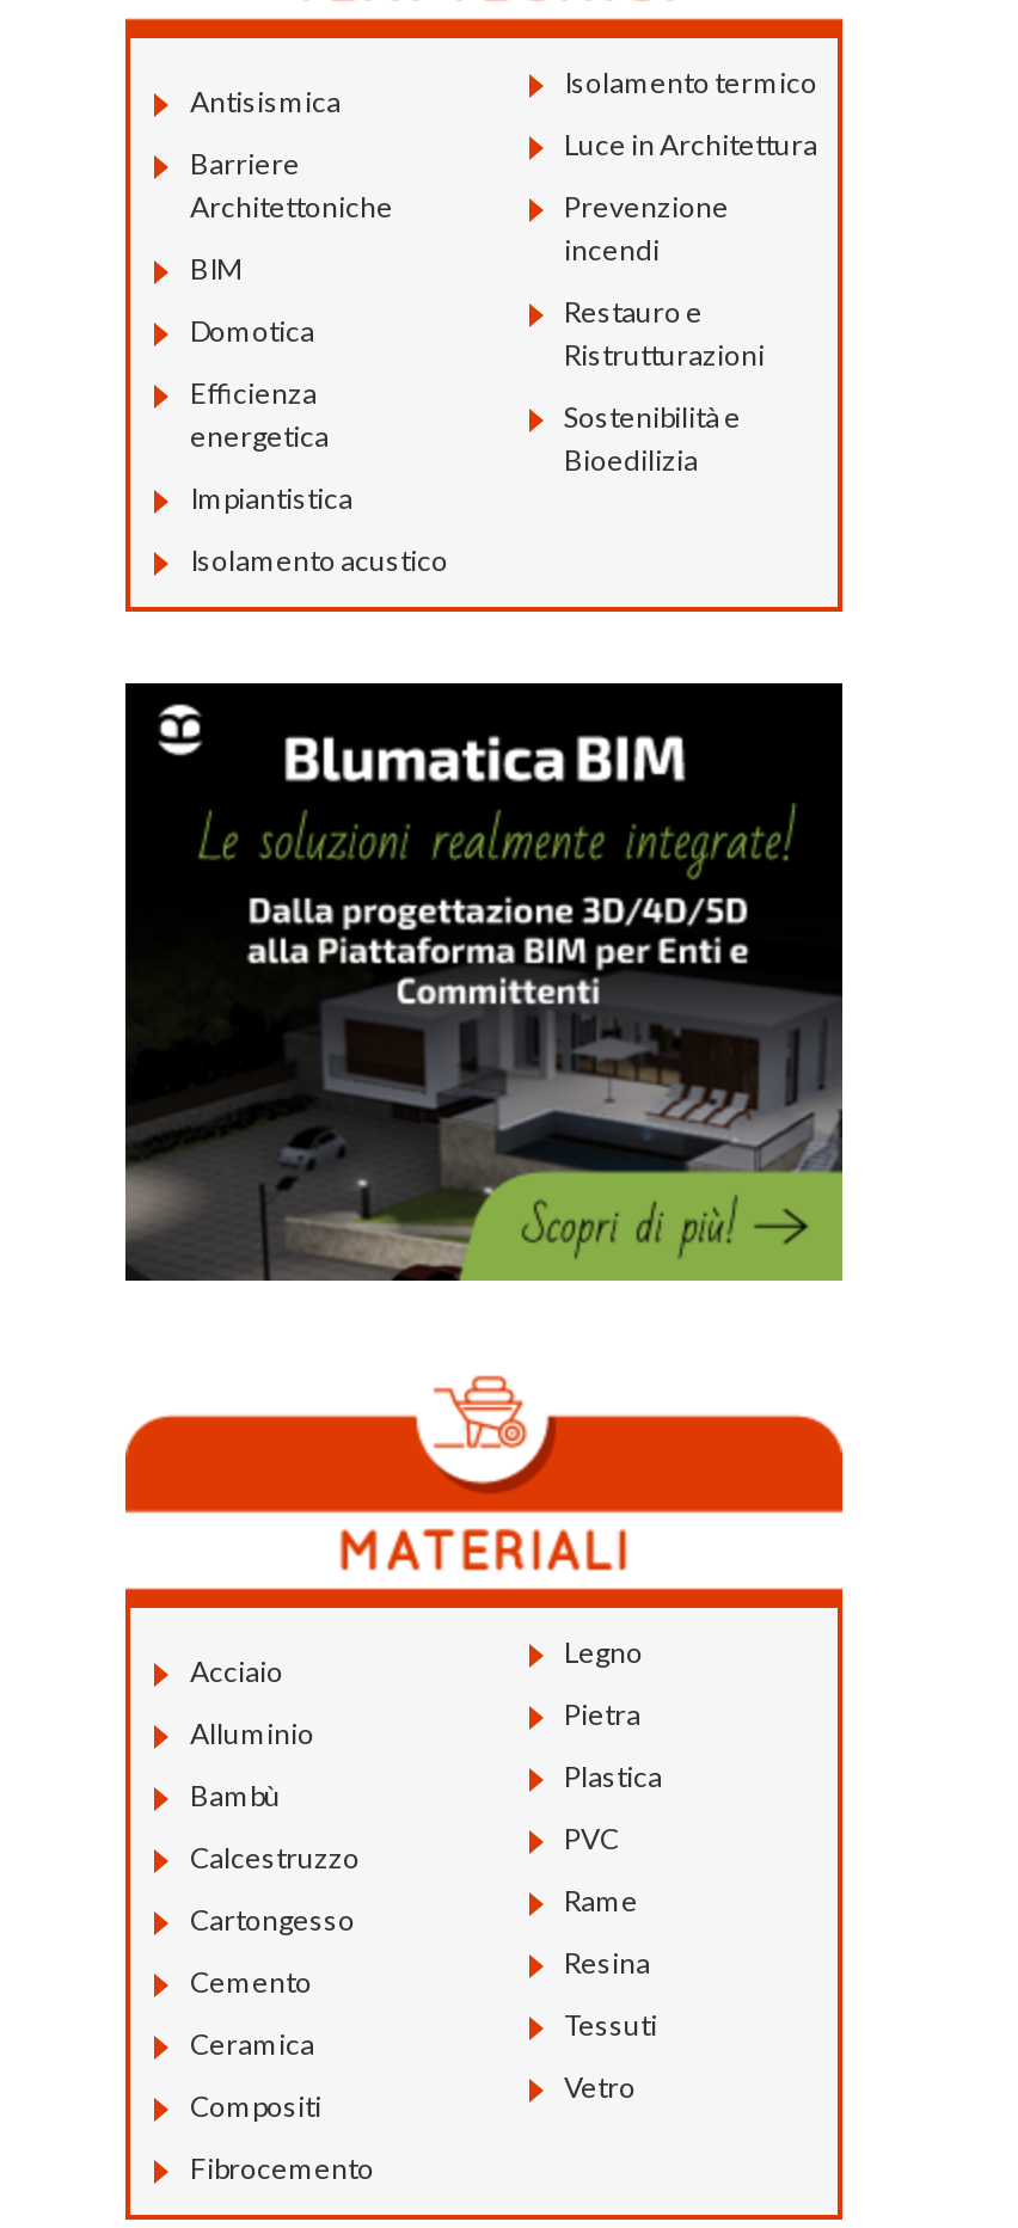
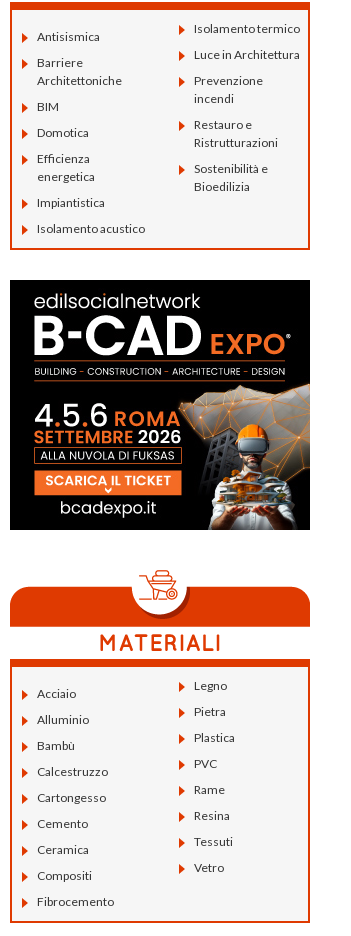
[123,702,845,1283] [image] -> [9,289,311,531] [image]

